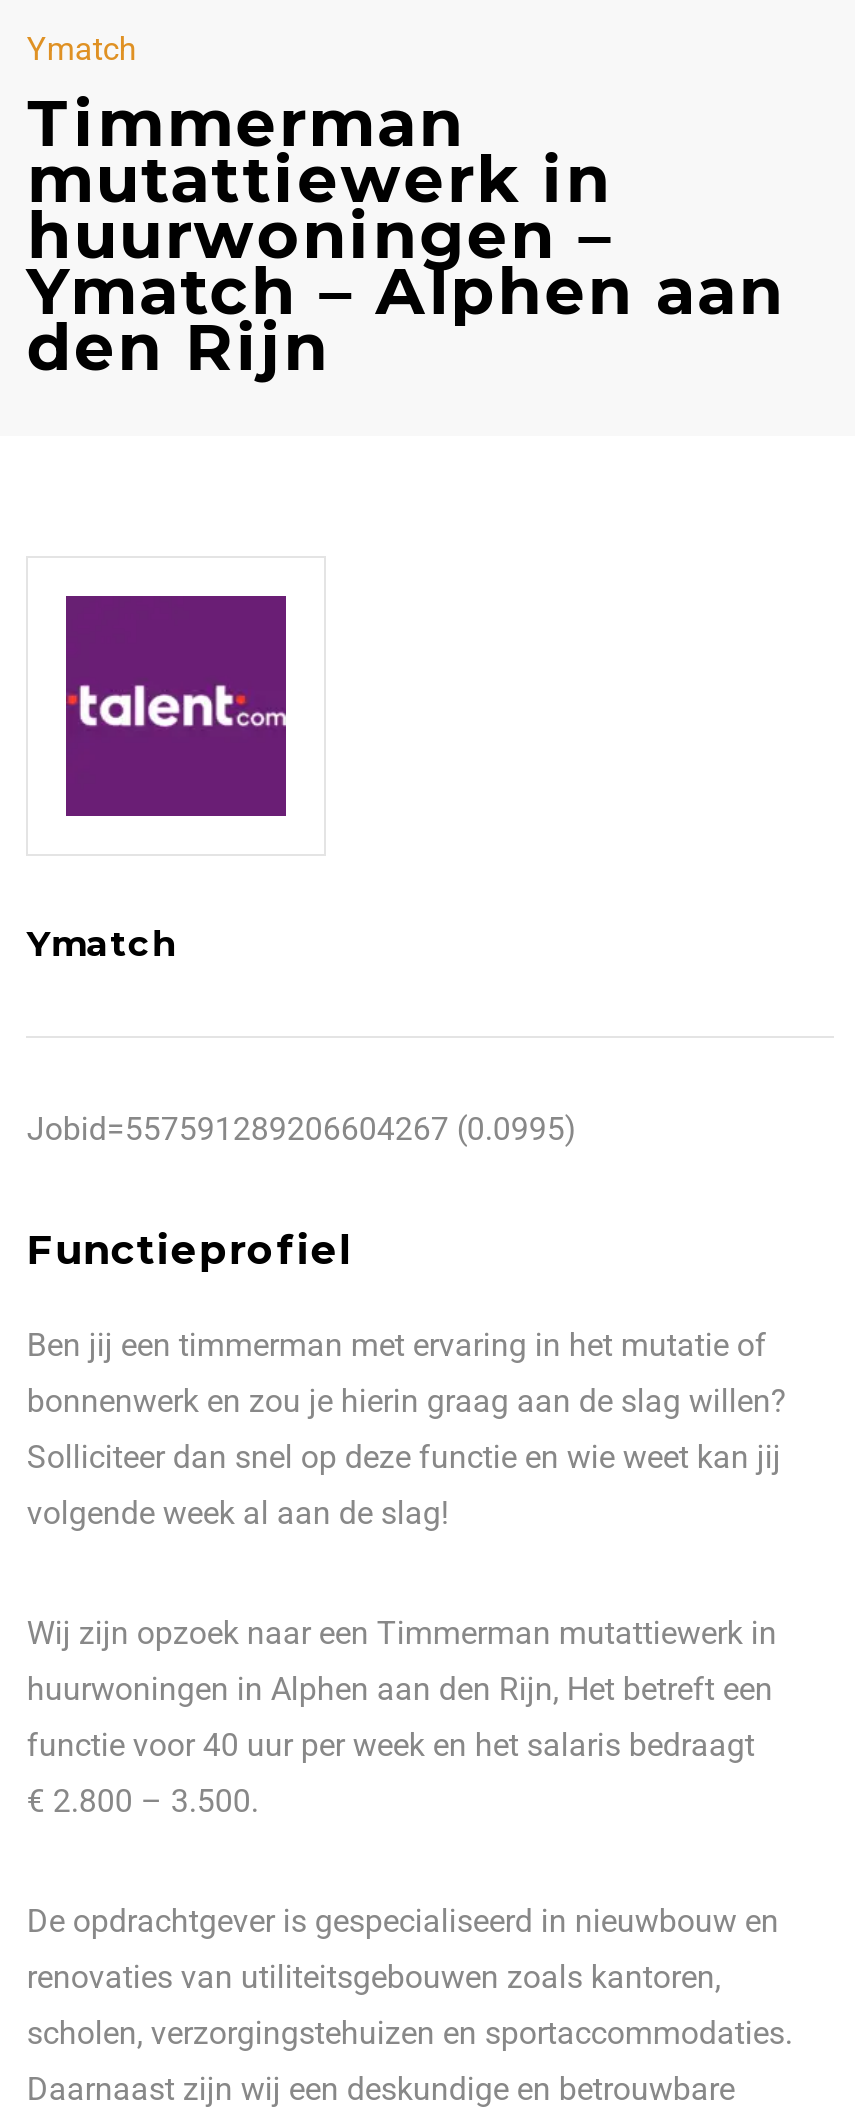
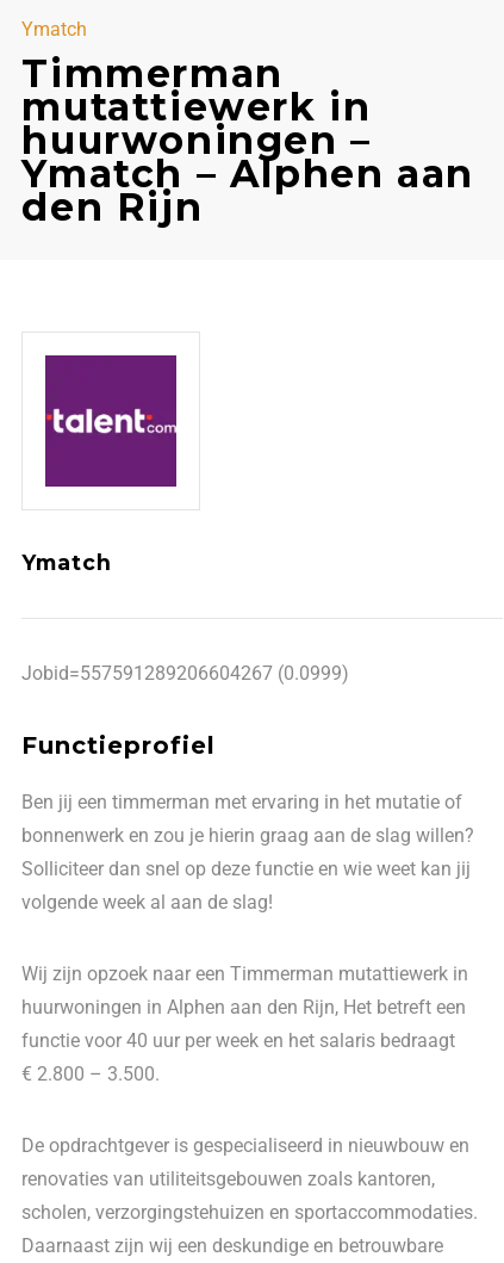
[27,1110,577,1148] Jobid=557591289206604267 (0.0995) -> [22,662,350,685] Jobid=557591289206604267 (0.0999)

